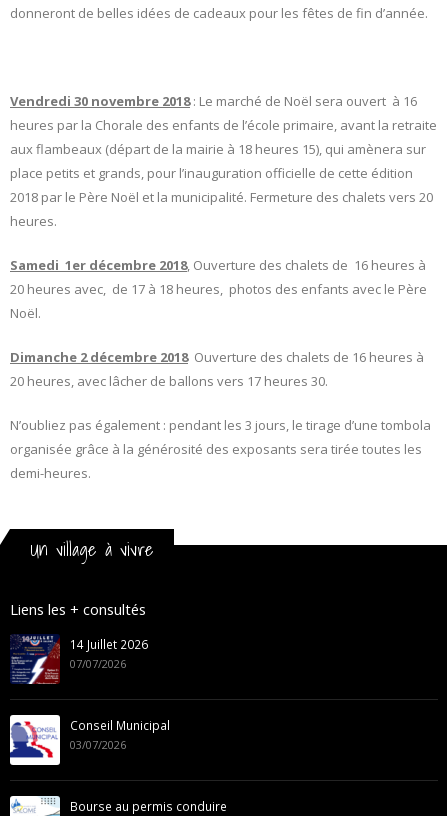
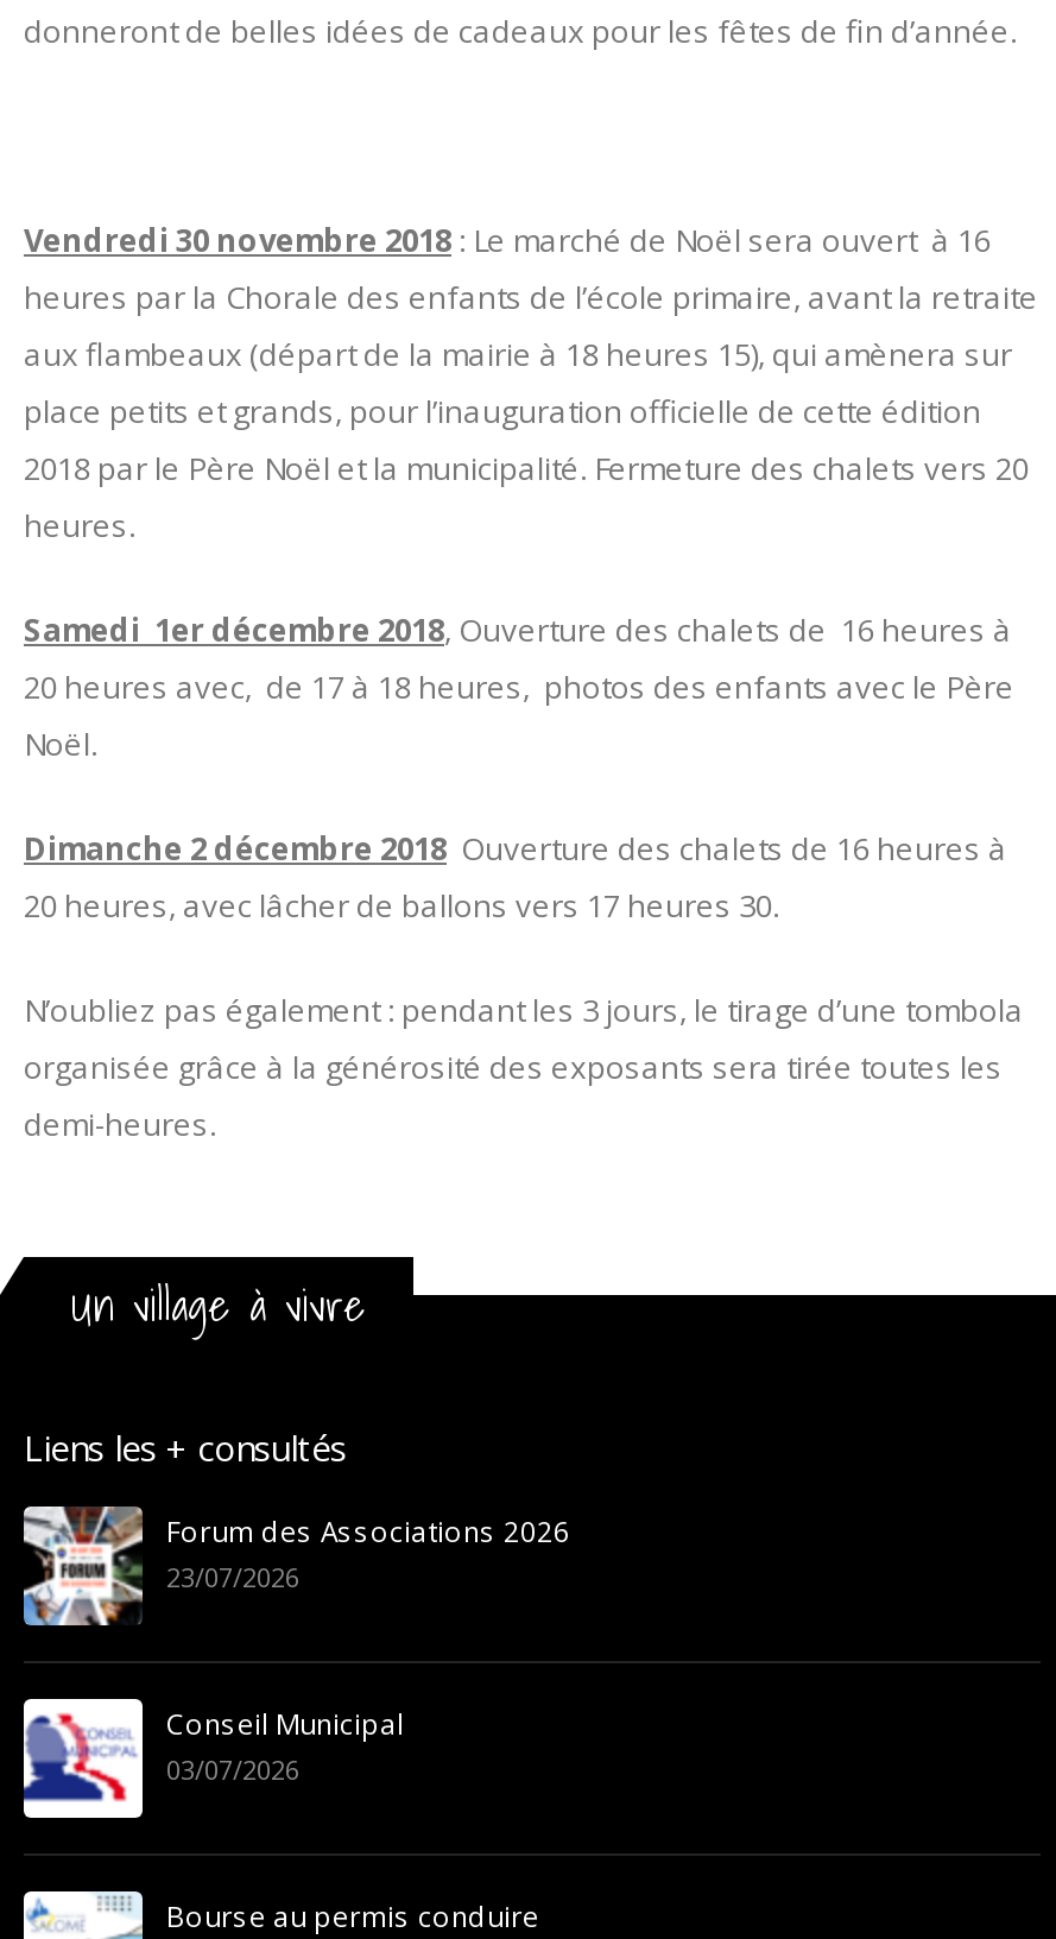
[10,634,148,685] [image] | 14 Juillet 2026 | 07/07/2026 -> [21,1504,570,1628] [image] | Forum des Associations 2026 | 23/07/2026

